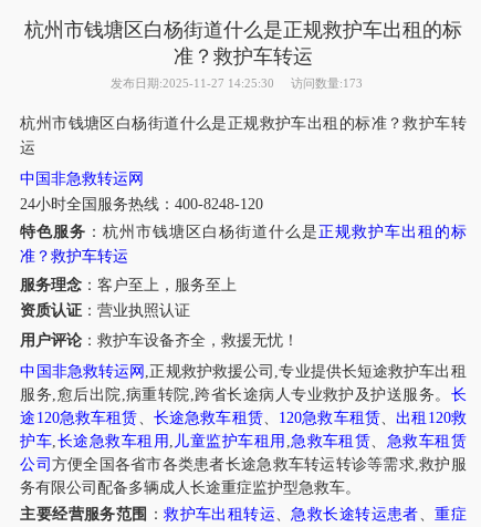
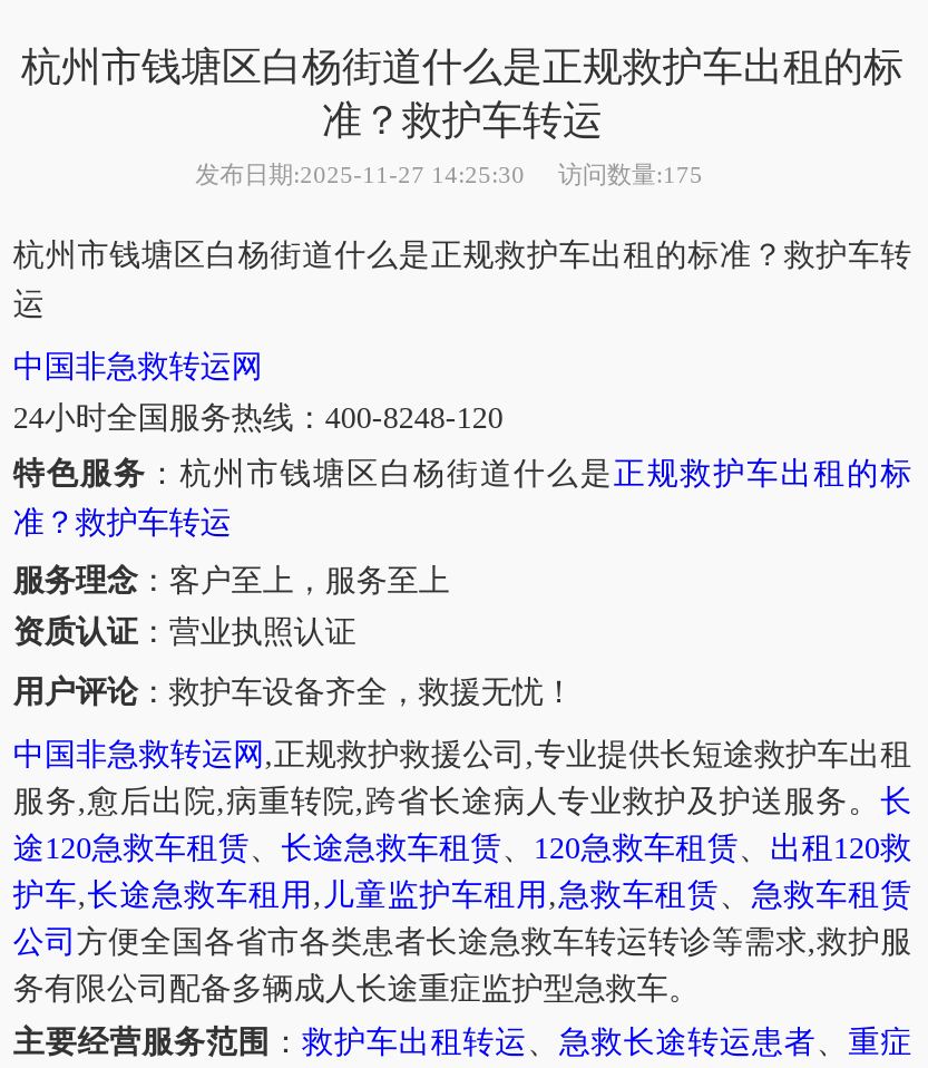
[111,76,363,89] 发布日期:2025-11-27 14:25:30 访问数量:173 -> [195,159,703,186] 发布日期:2025-11-27 14:25:30 访问数量:175

